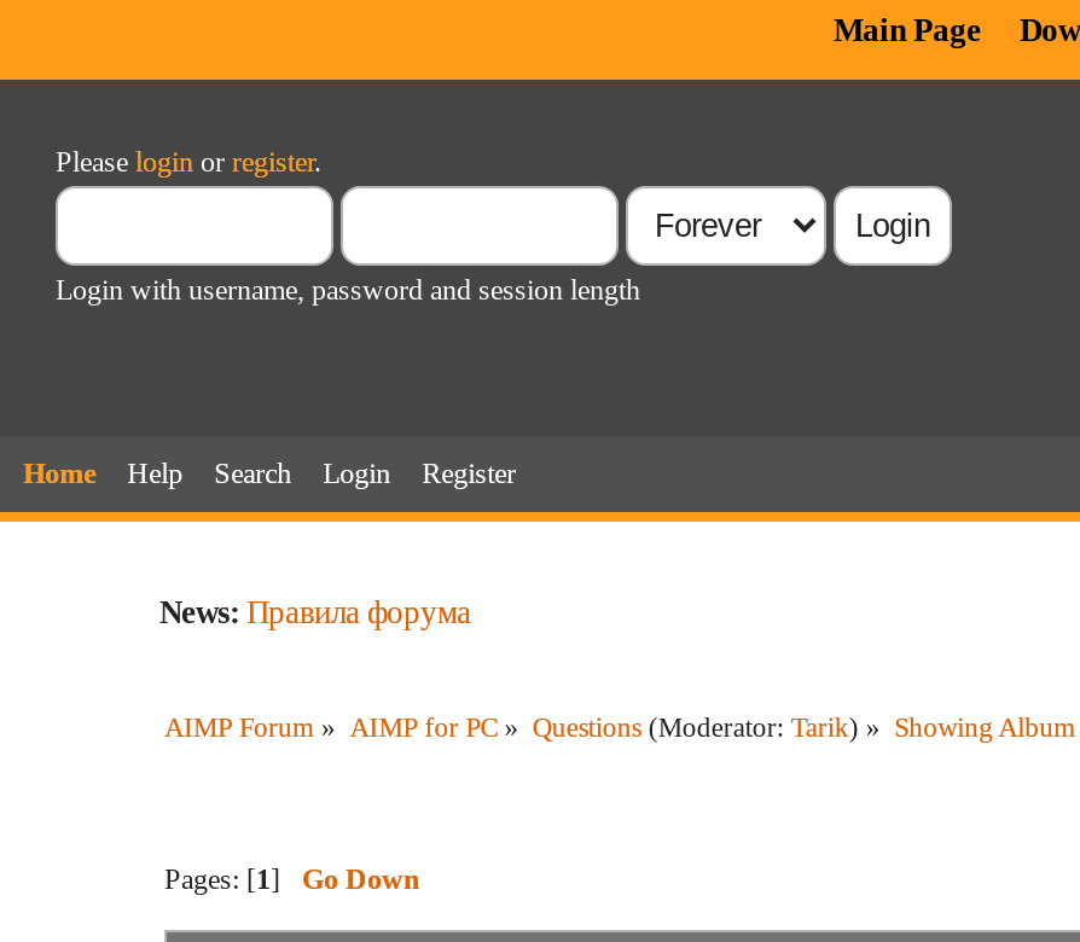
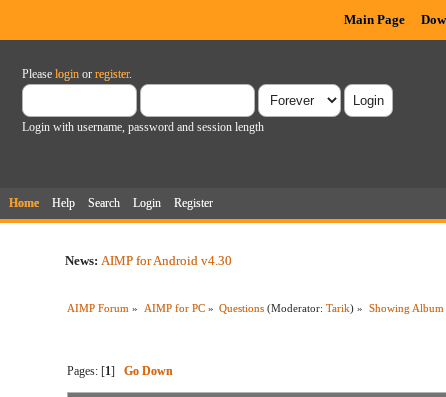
[159,594,471,630] News: Правила форума -> [65,253,232,268] News: AIMP for Android v4.30

